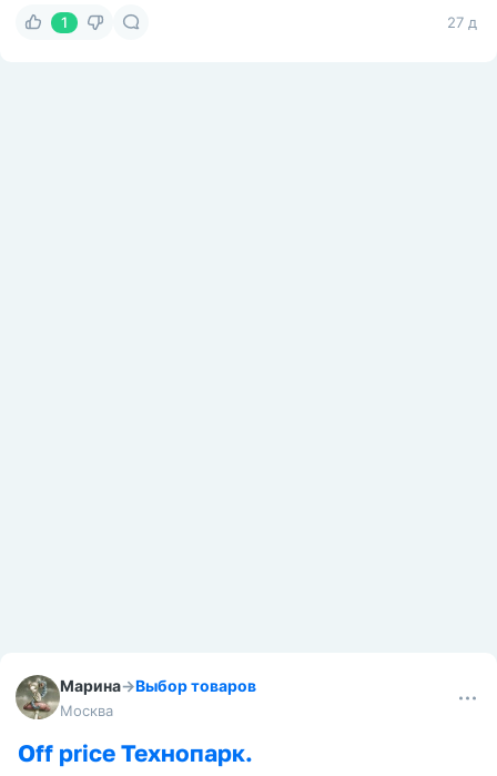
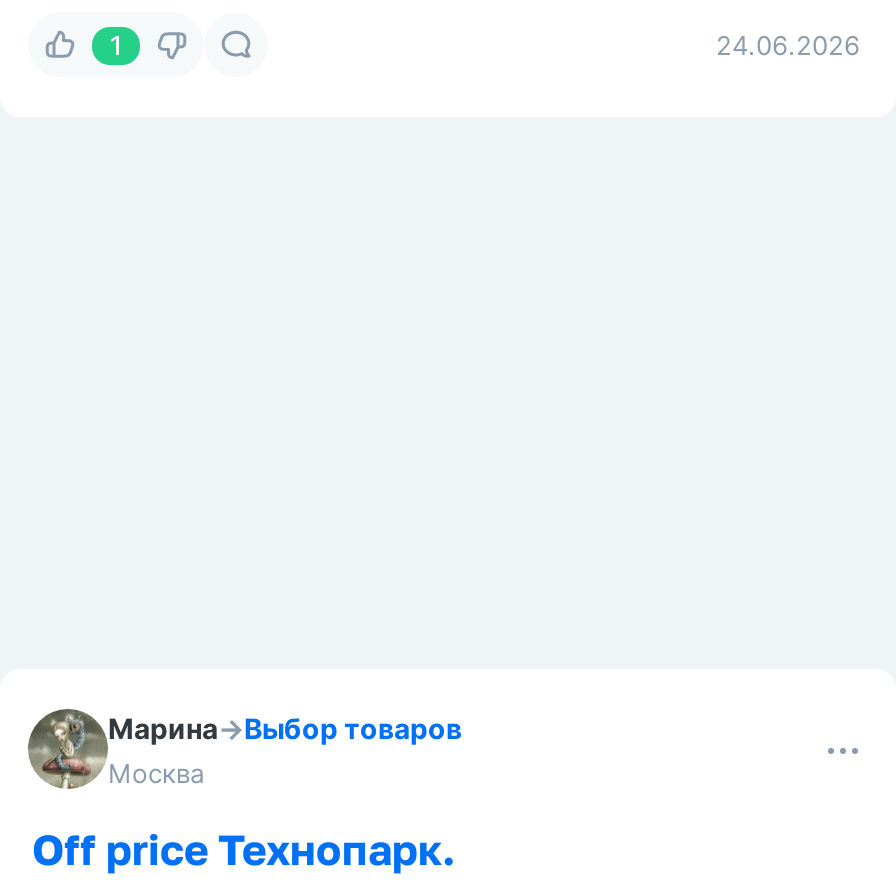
[447,13,477,31] 27 д -> [716,29,860,61] 24.06.2026

